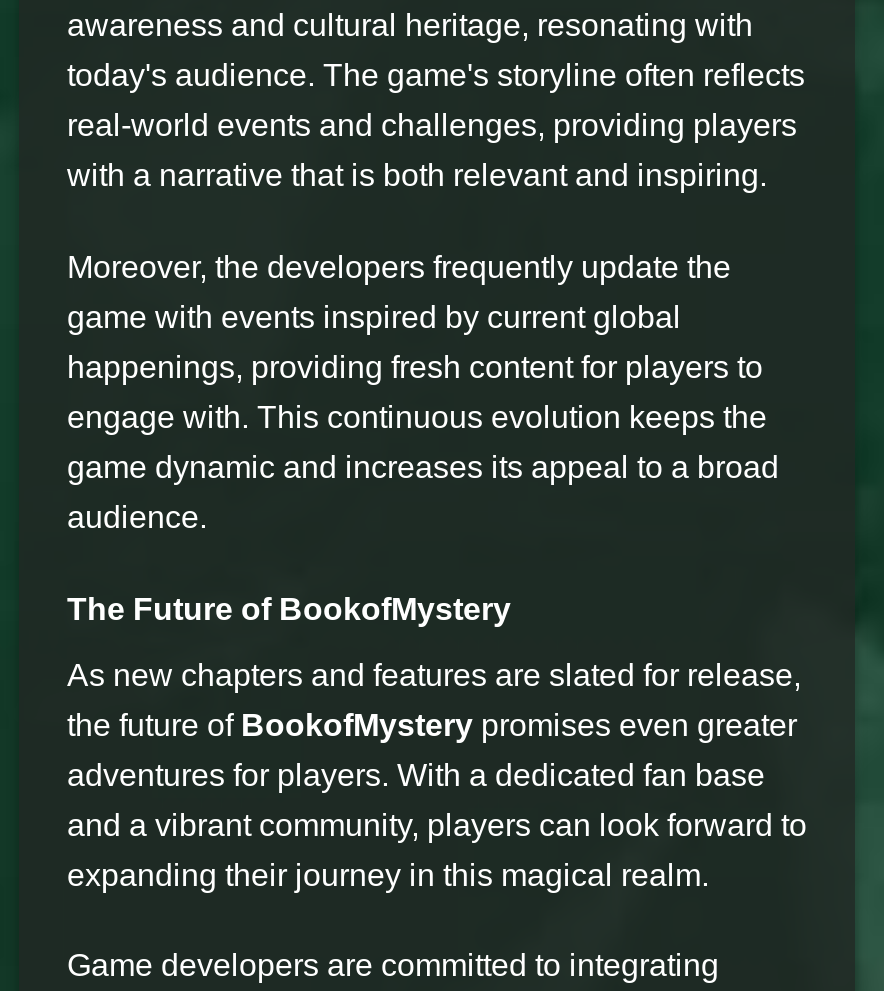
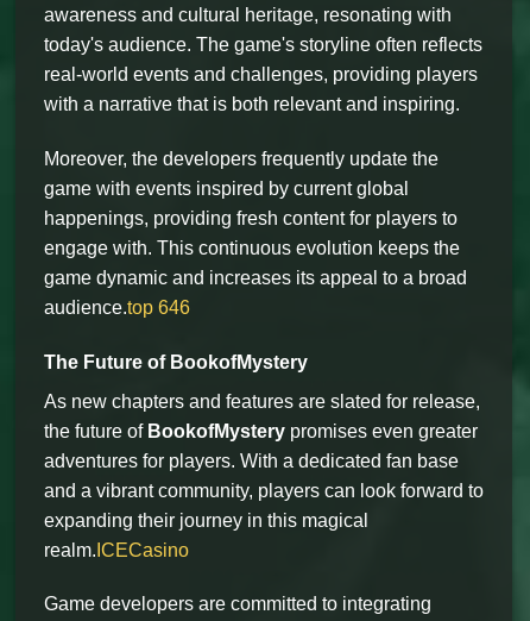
[67,499,207,533] audience. -> [44,297,190,317] audience.top 646
[67,857,709,891] expanding their journey in this magical realm. -> [44,510,368,560] expanding their journey in this magical | realm.ICECasino

